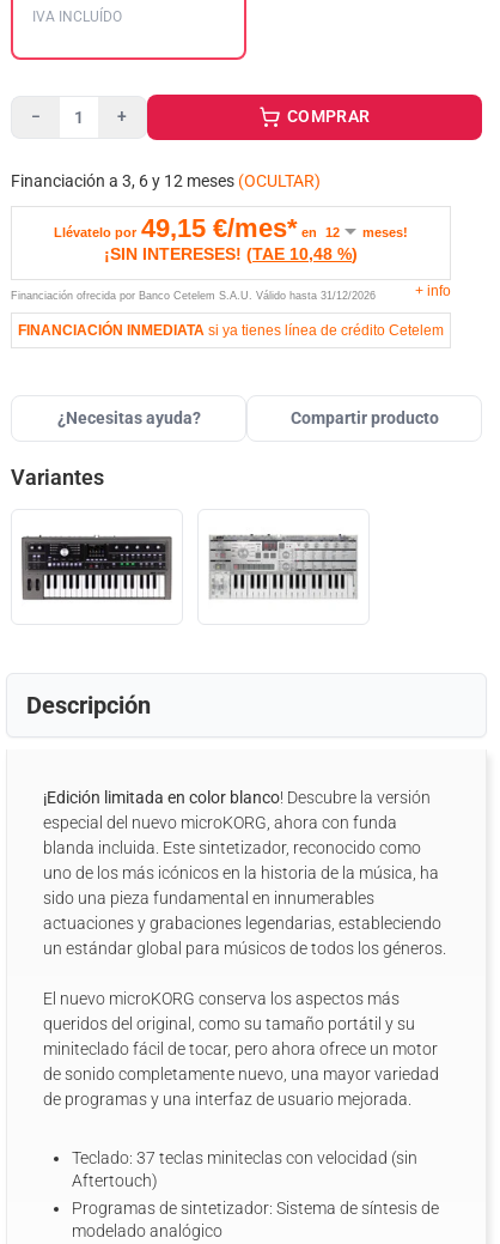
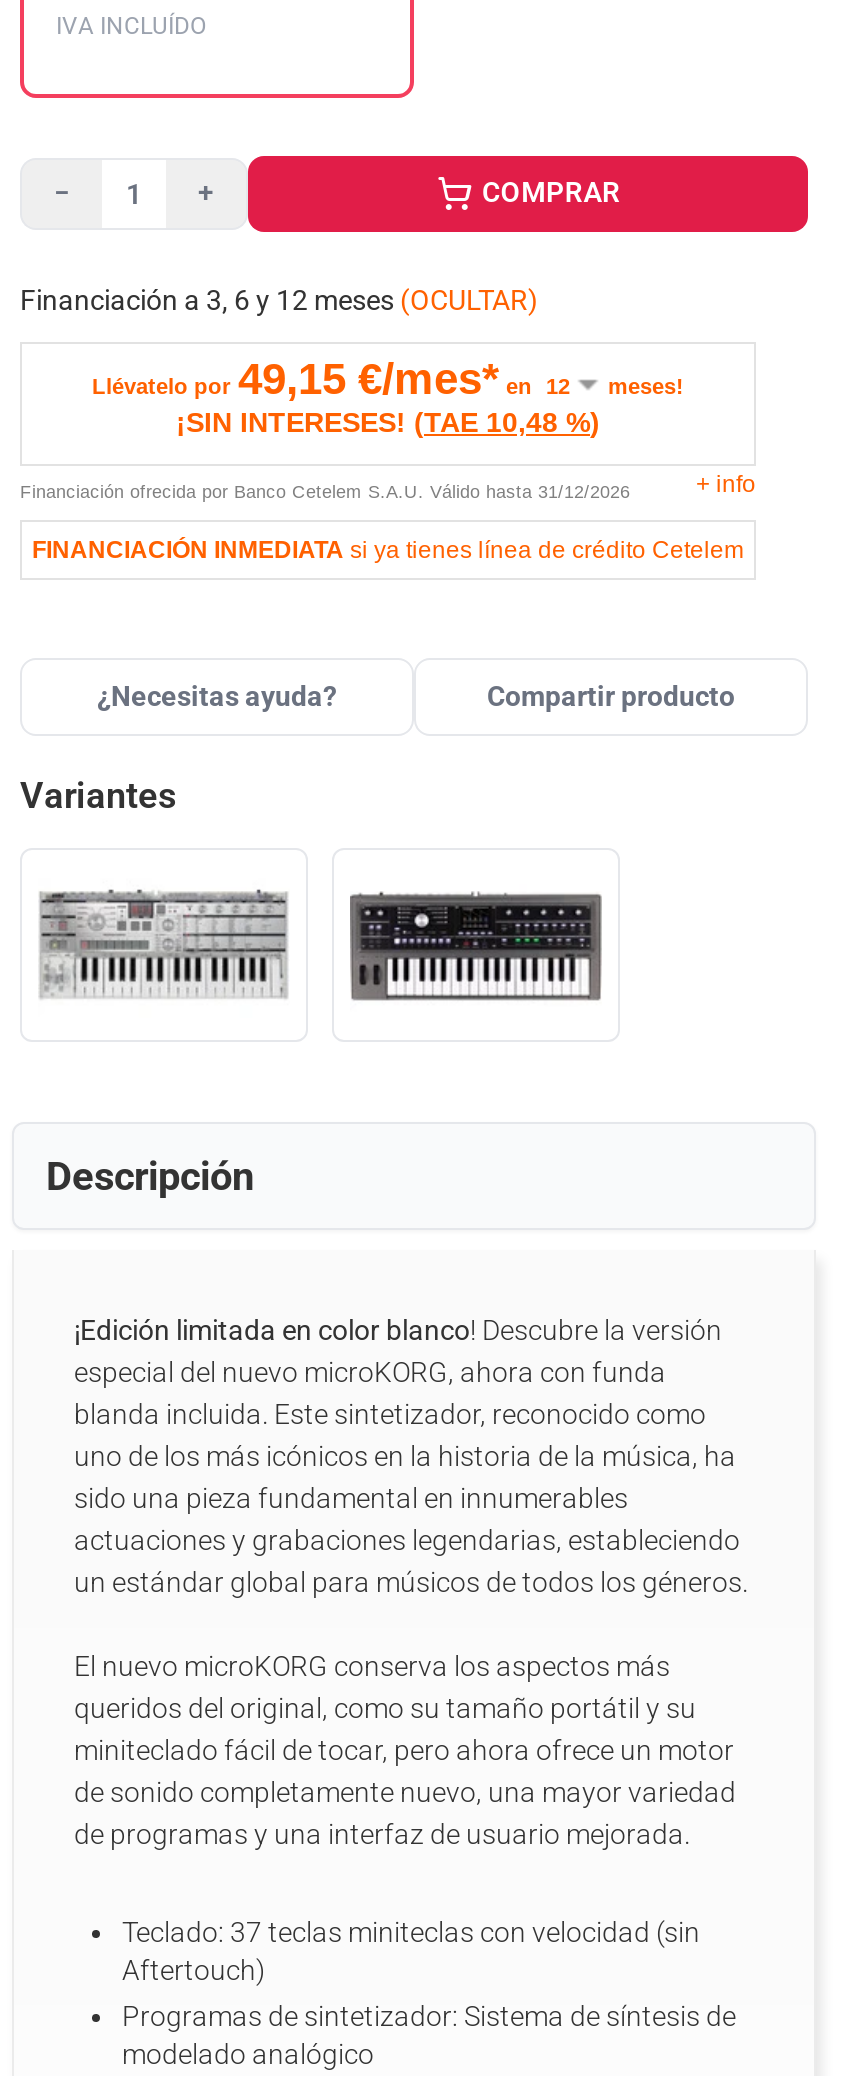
[22,535,172,600] [image] -> [40,888,288,998] [image]
[209,533,358,599] [image] -> [350,892,602,1000] [image]

